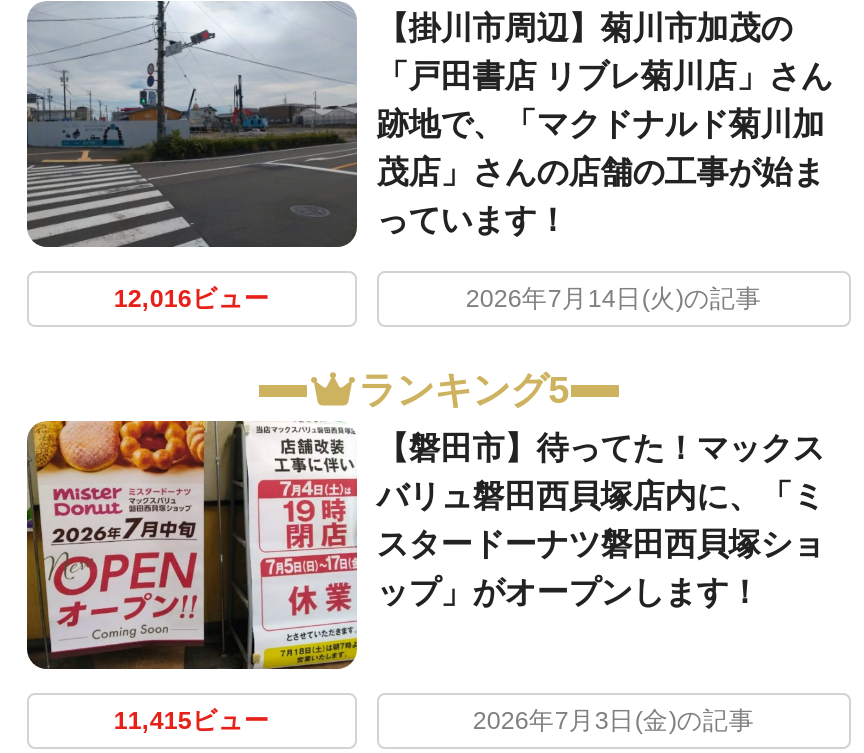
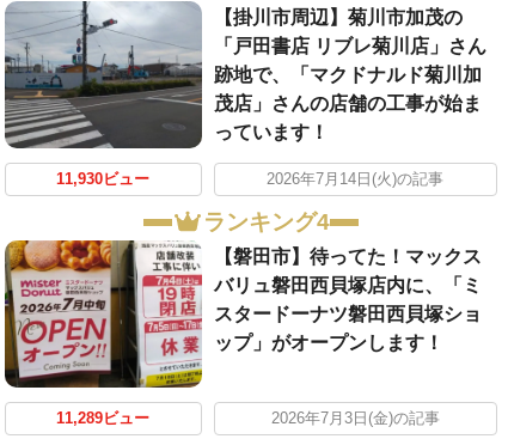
[114,285,270,313] 12,016ビュー -> [57,170,150,187] 11,930ビュー
[358,370,570,412] ランキング5 -> [203,209,329,234] ランキング4
[114,707,270,735] 11,415ビュー -> [57,411,150,427] 11,289ビュー

